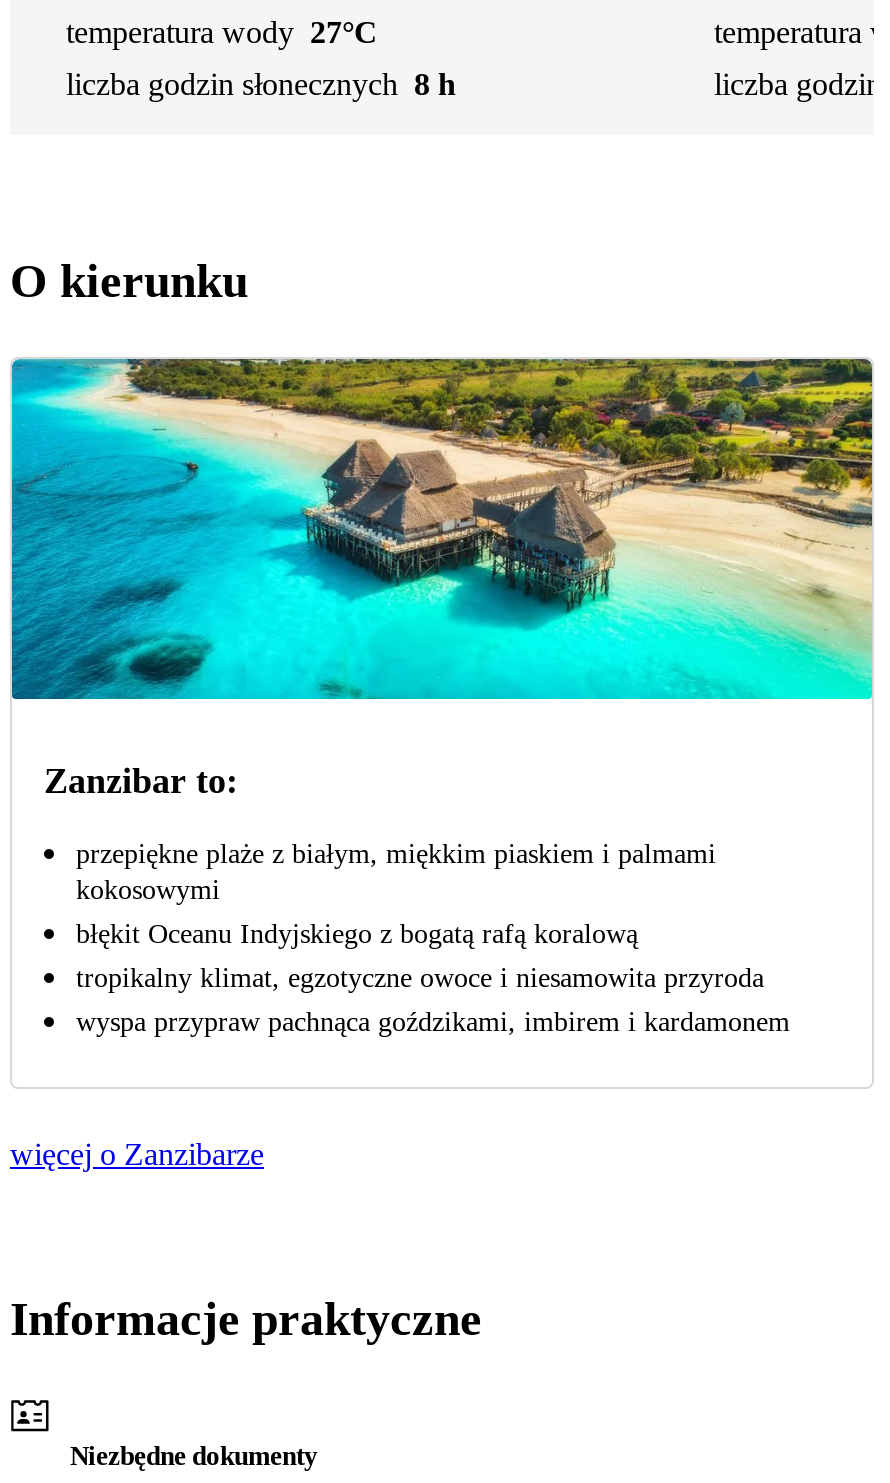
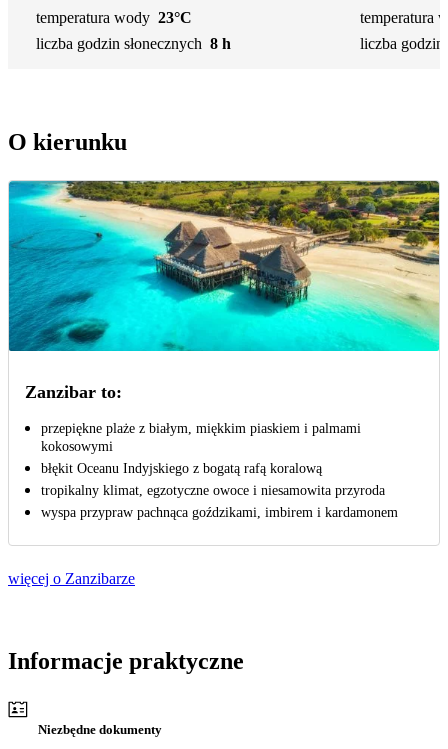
[66,16,378,50] temperatura wody 27°C -> [36,9,192,26] temperatura wody 23°C

